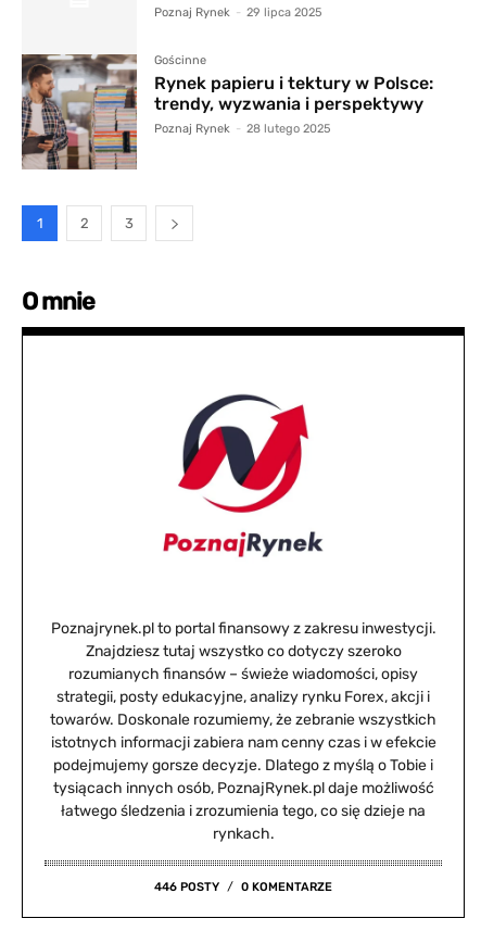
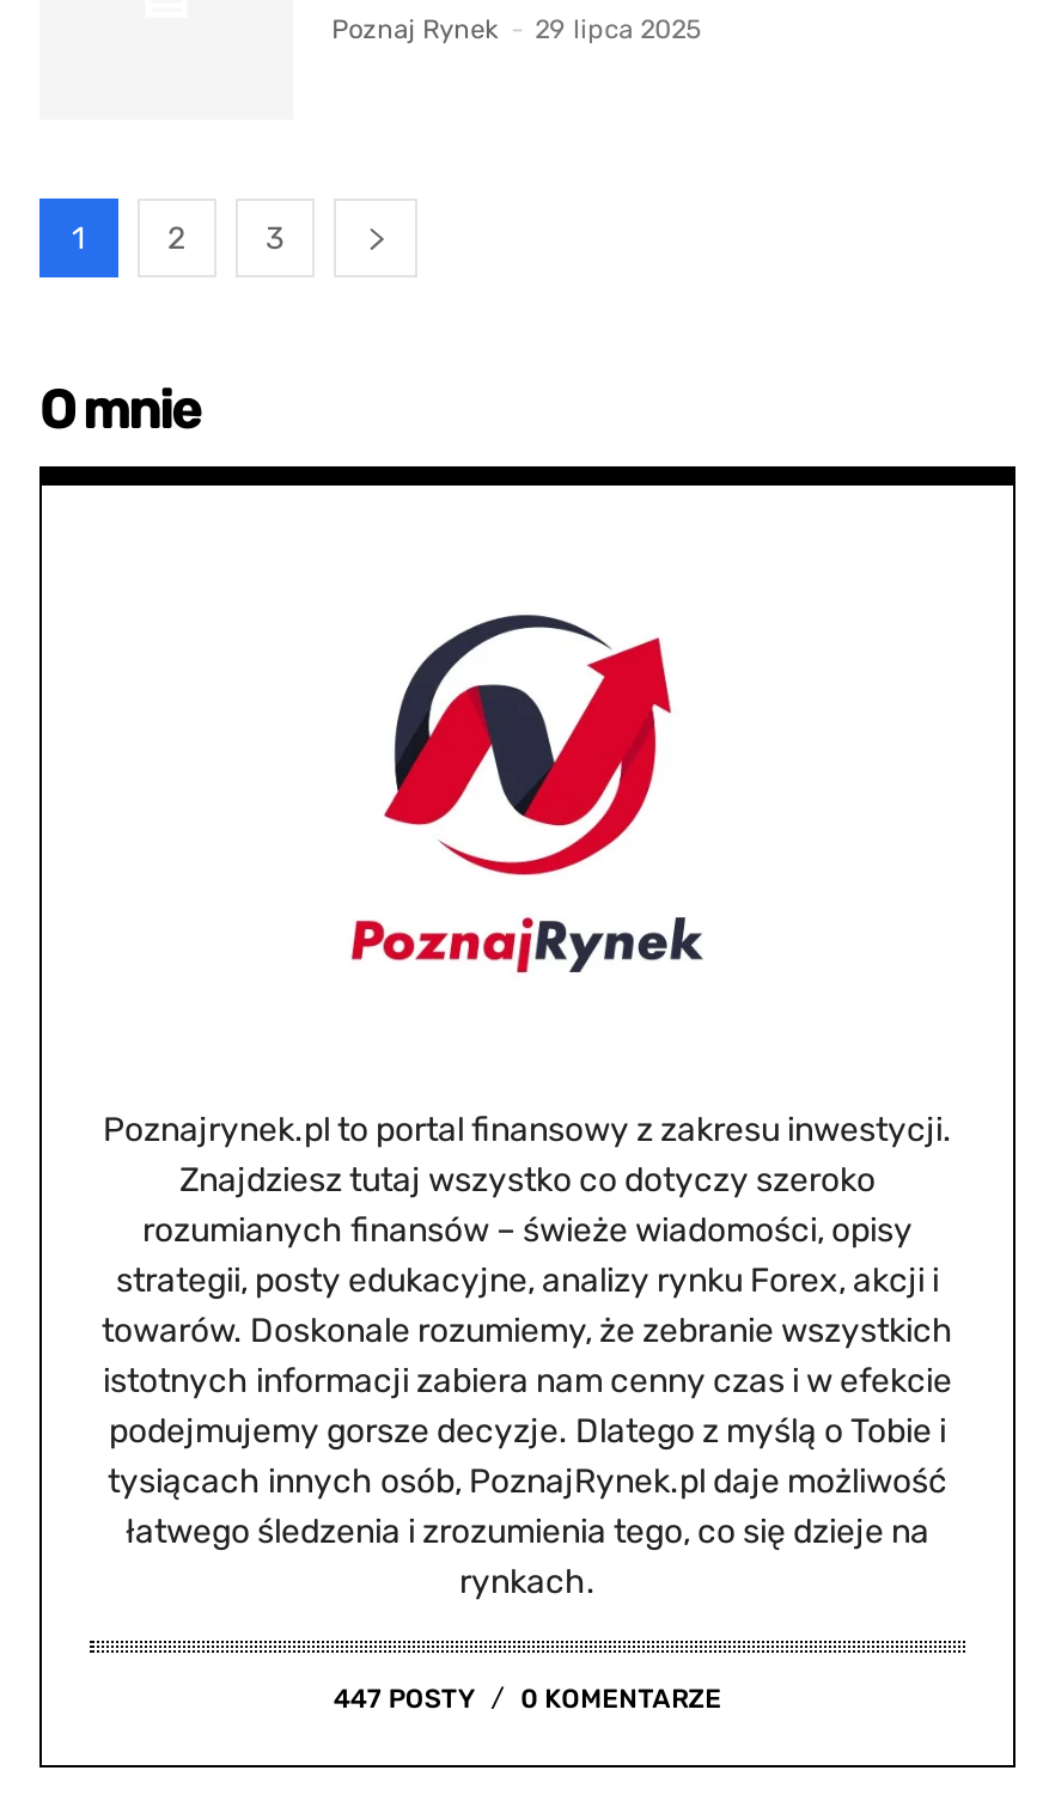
[21,53,433,171] [image] | Gościnne | Rynek papieru i tektury w Polsce: | trendy, wyzwania i perspektywy | Poznaj Rynek - 28 lutego 2025 -> none
[155,880,332,894] 446 POSTY 0 KOMENTARZE -> [333,1684,721,1715] 447 POSTY 0 KOMENTARZE

